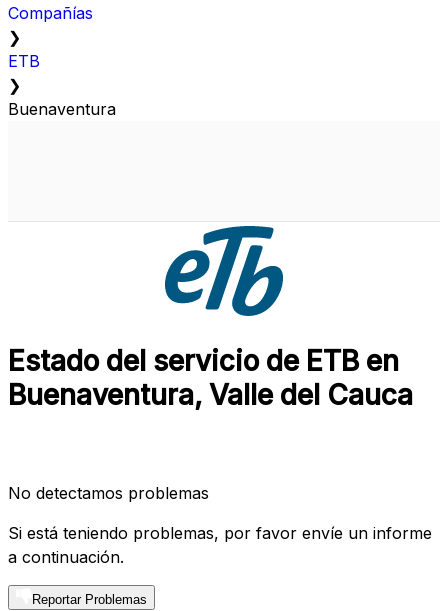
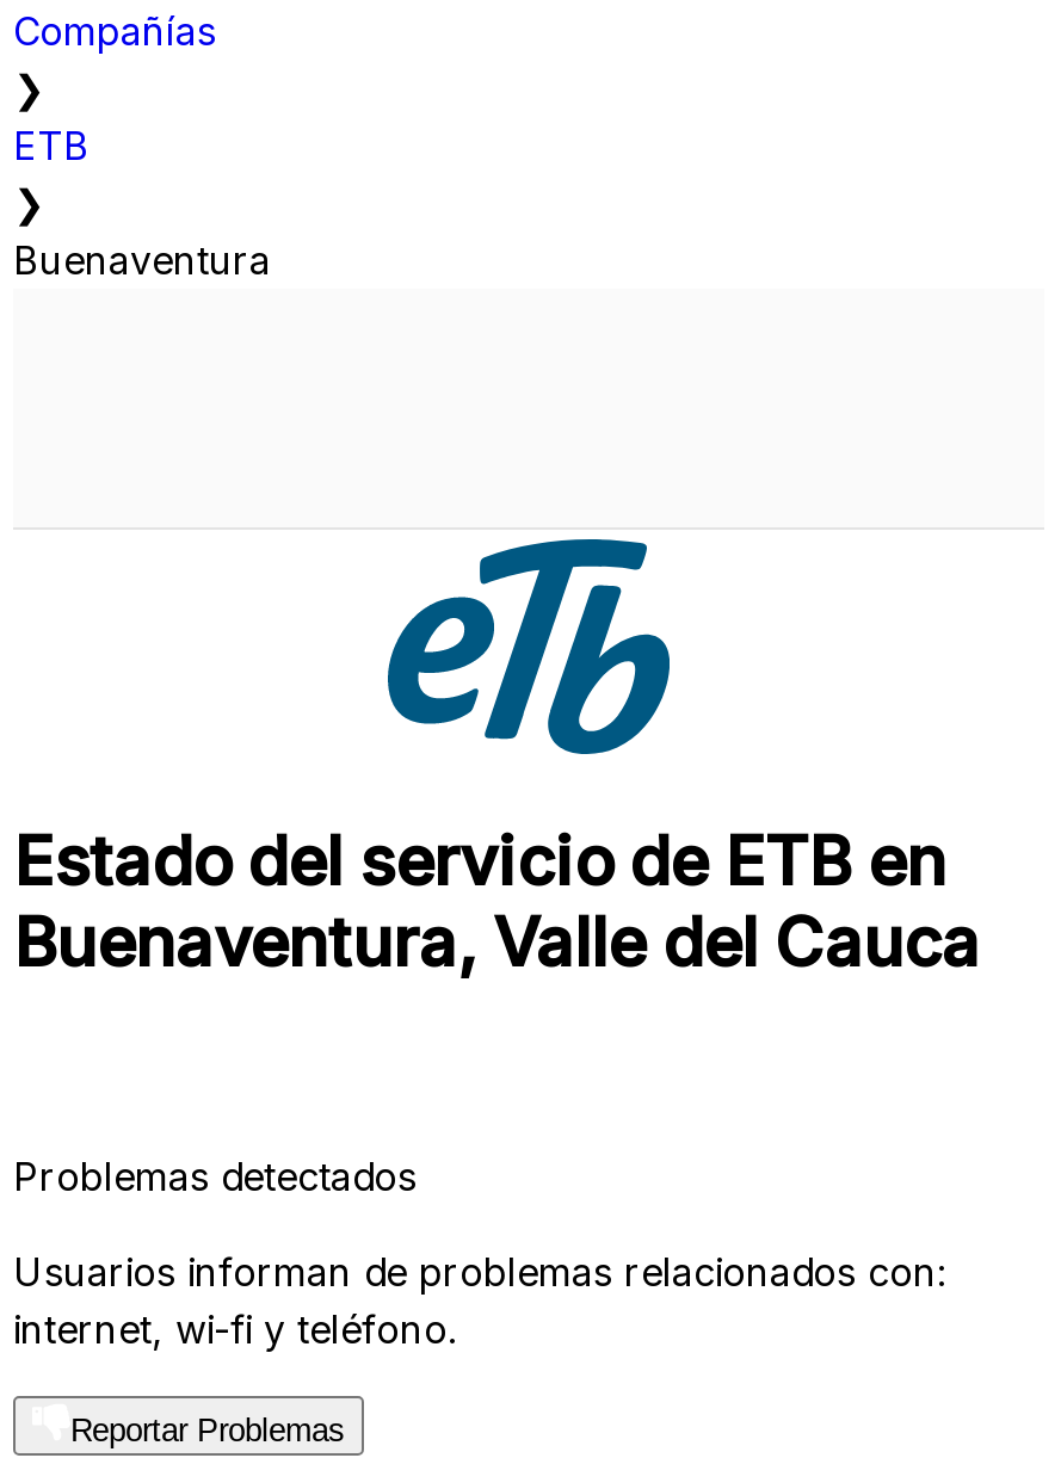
[8,483,209,503] No detectamos problemas -> [13,1154,417,1201] Problemas detectados
[8,523,432,567] Si está teniendo problemas, por favor envíe un informe | a continuación. -> [13,1249,946,1354] Usuarios informan de problemas relacionados con: | internet, wi-fi y teléfono.

